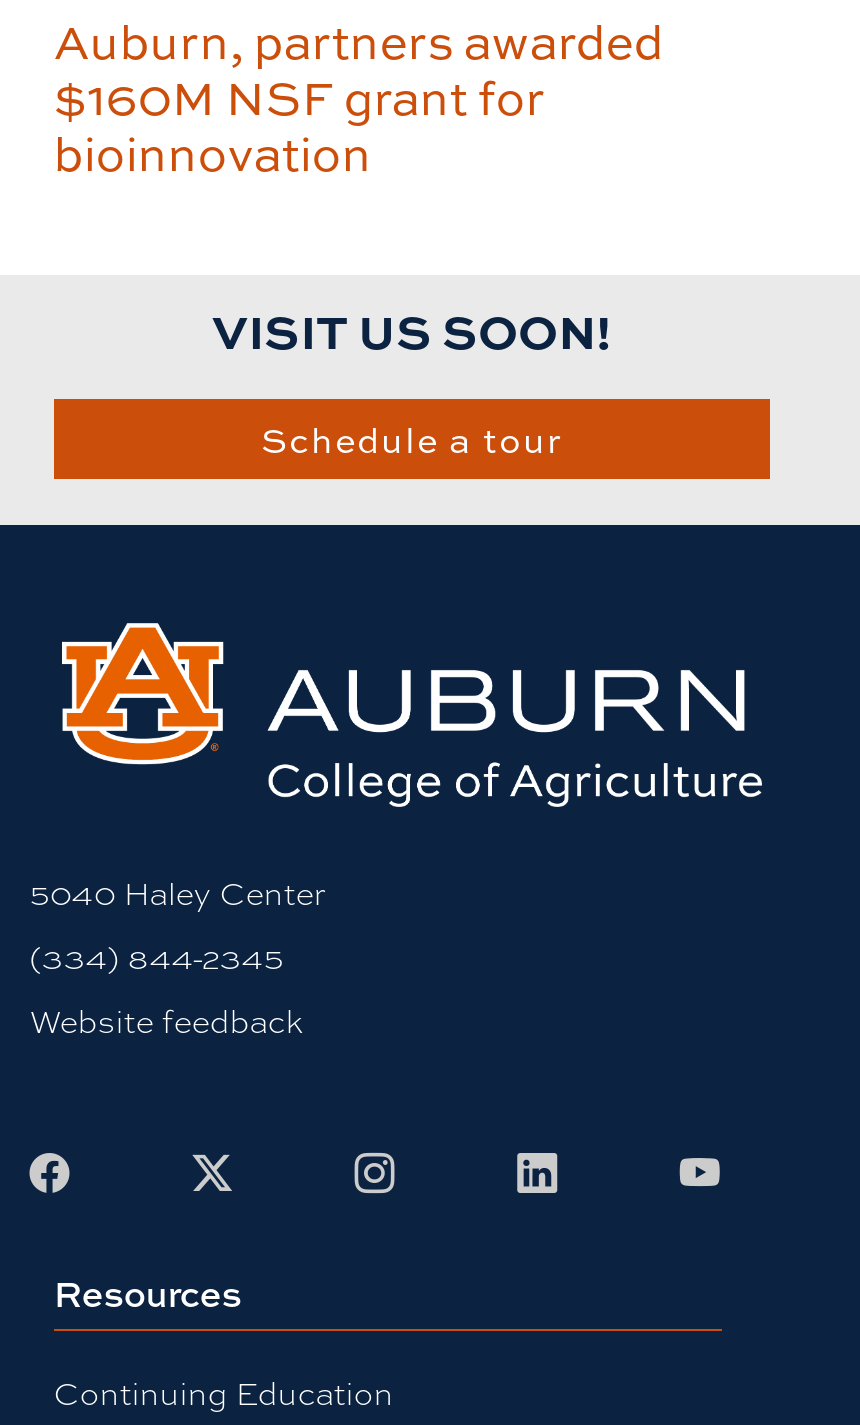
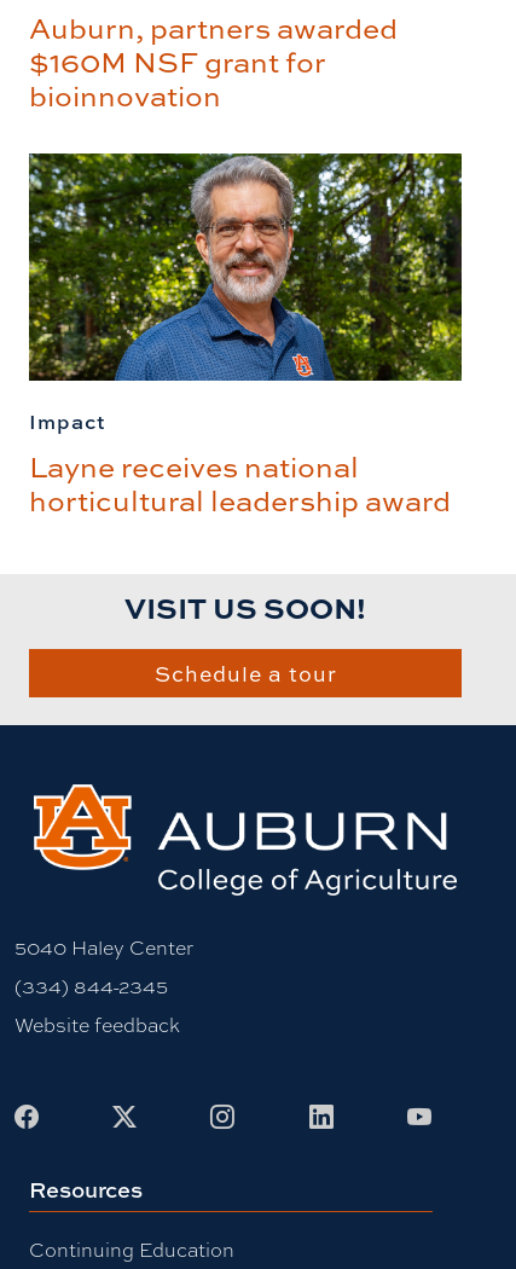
none -> [28,152,463,520] [image] | Impact | Layne receives national | horticultural leadership award

